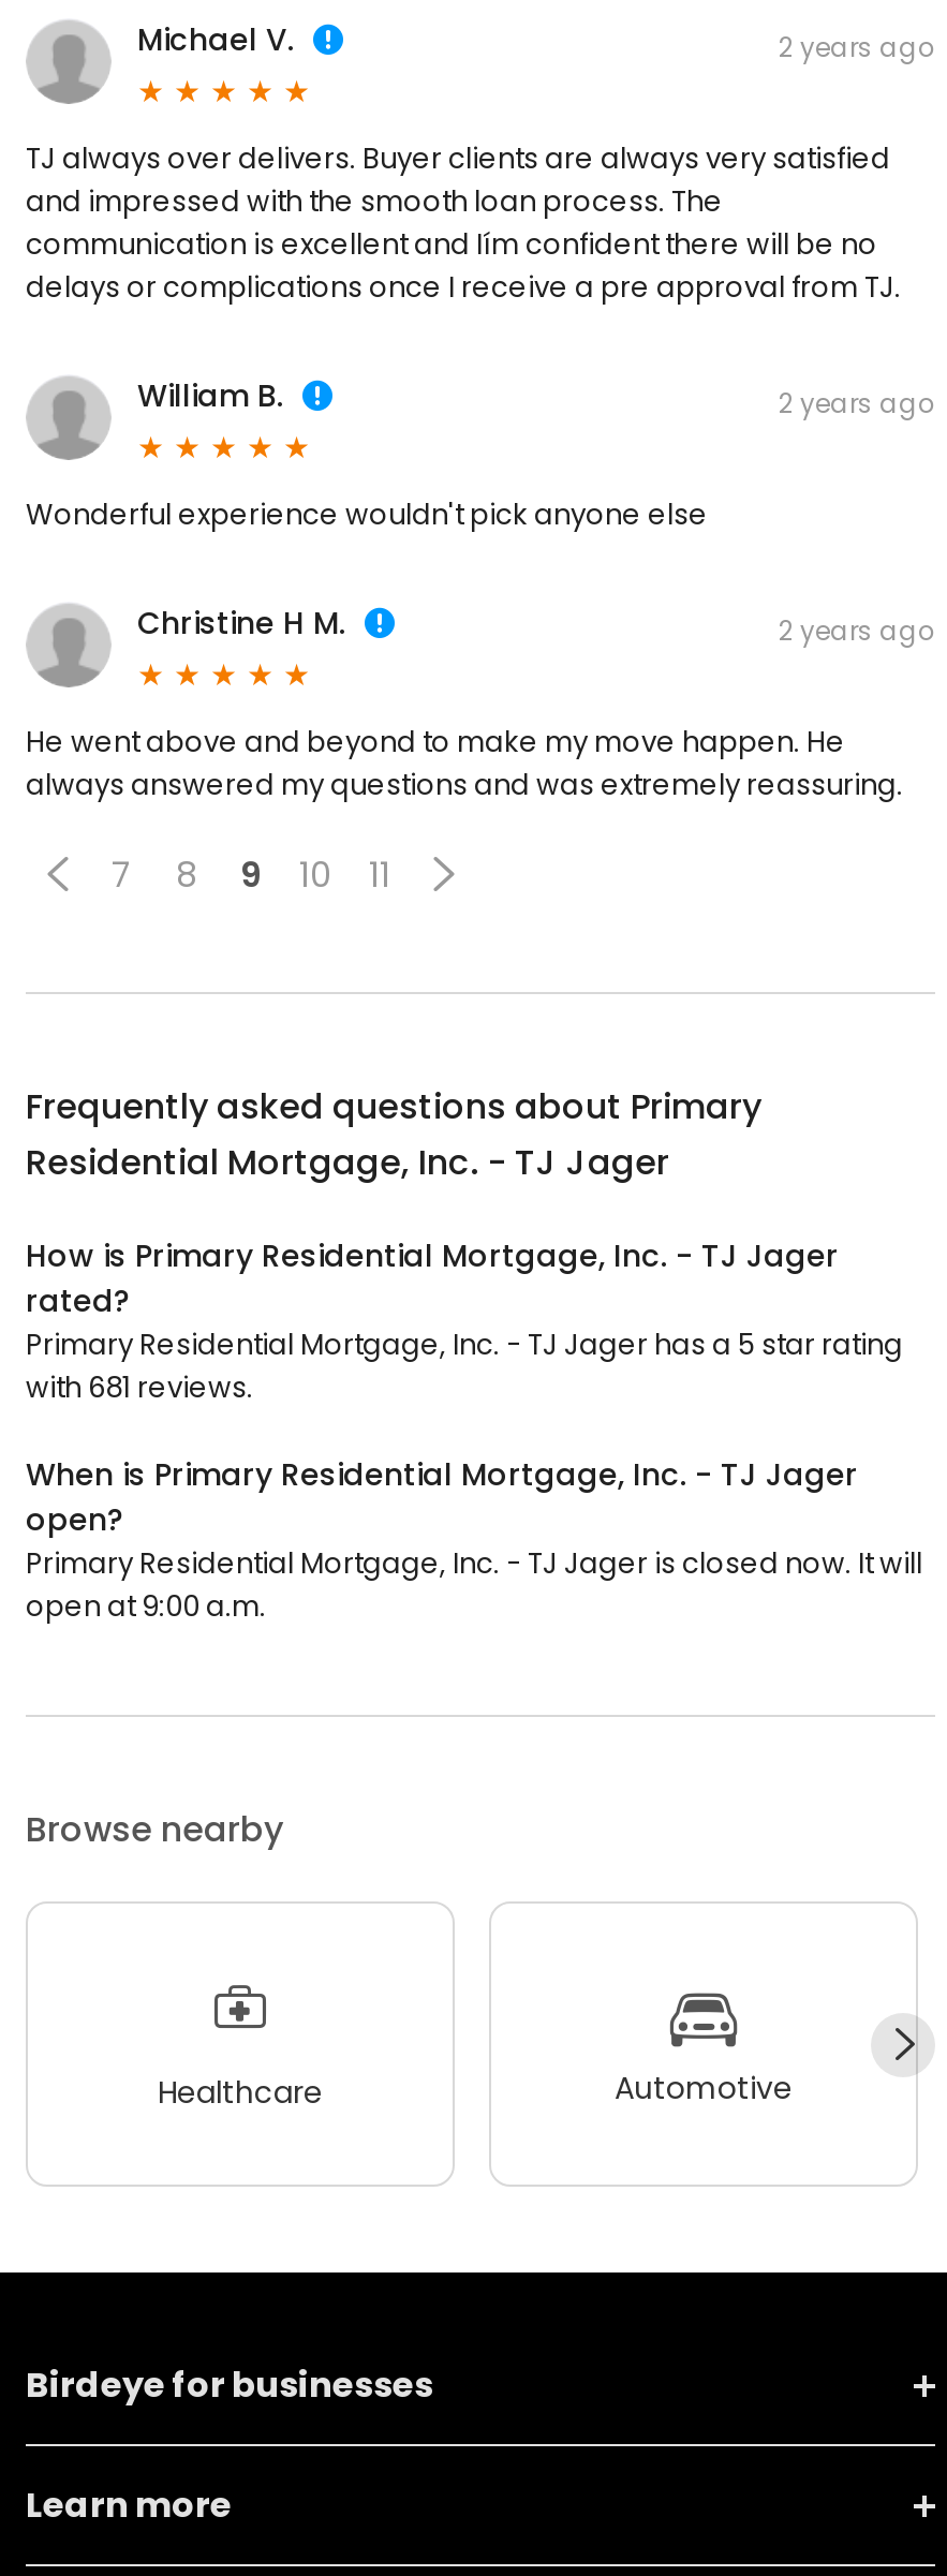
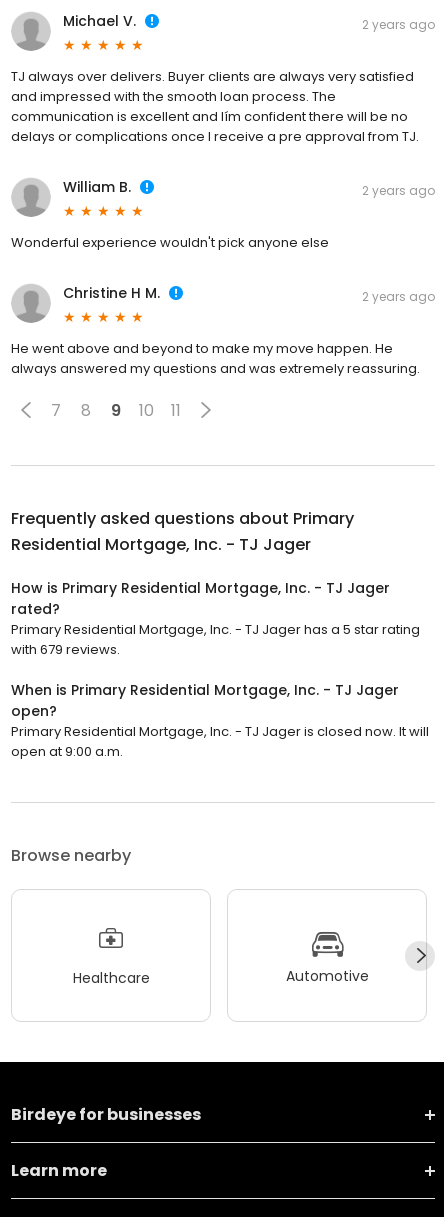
[26,1368,253,1409] with 681 reviews. -> [11,640,120,659] with 679 reviews.

